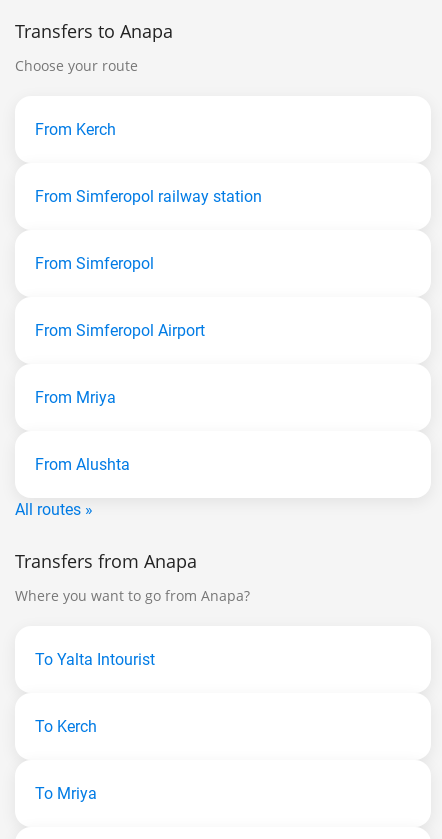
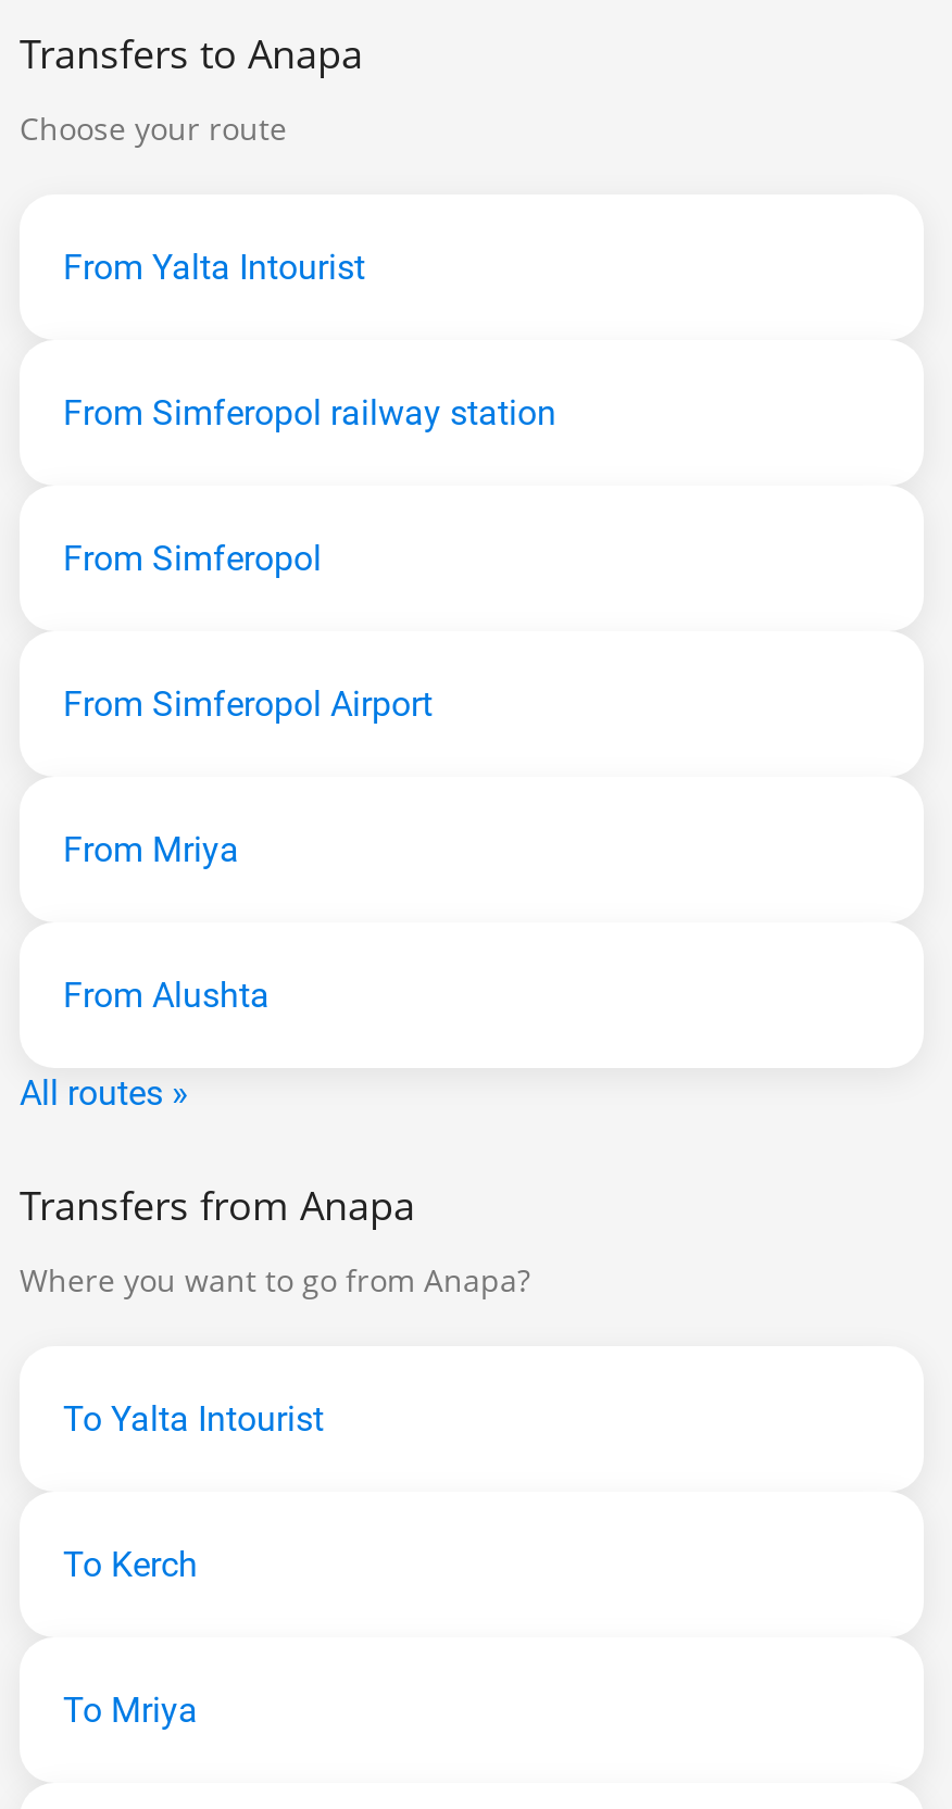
[35,120,116,139] From Kerch -> [63,247,365,288] From Yalta Intourist

